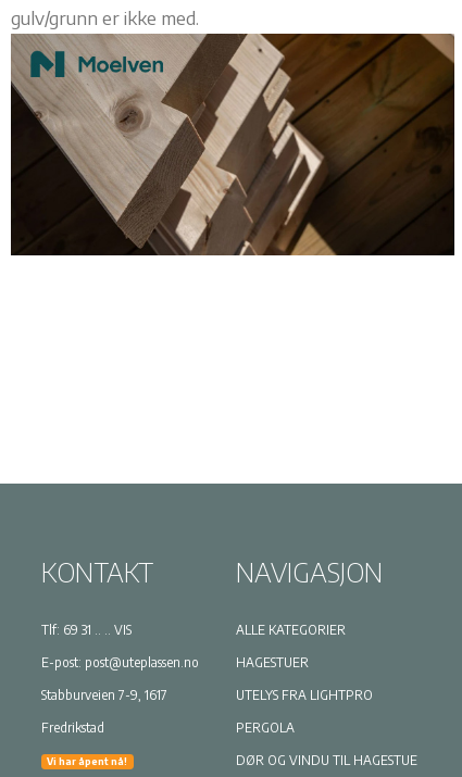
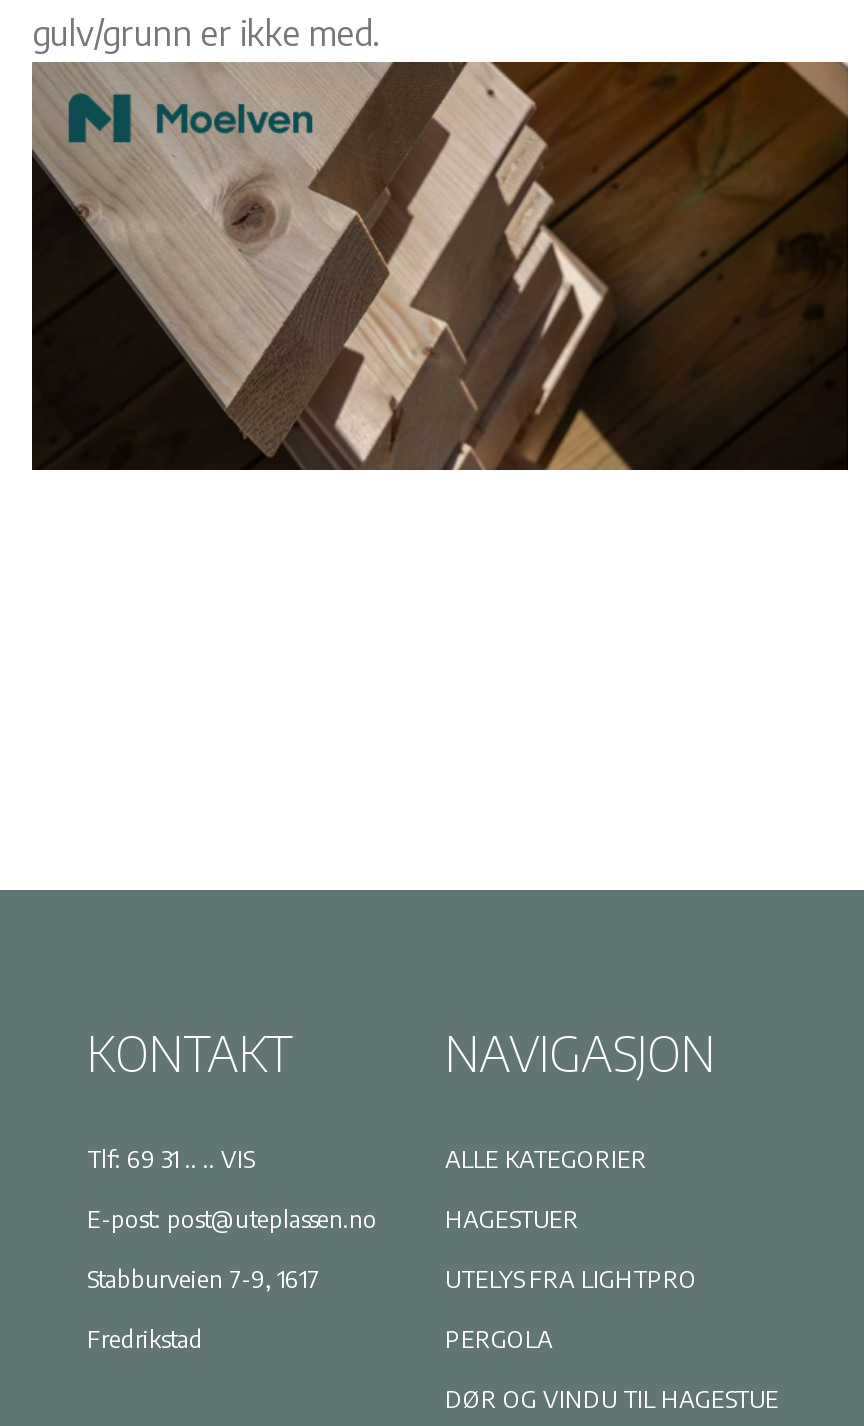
[47,755,127,767] Vi har åpent nå! -> none

